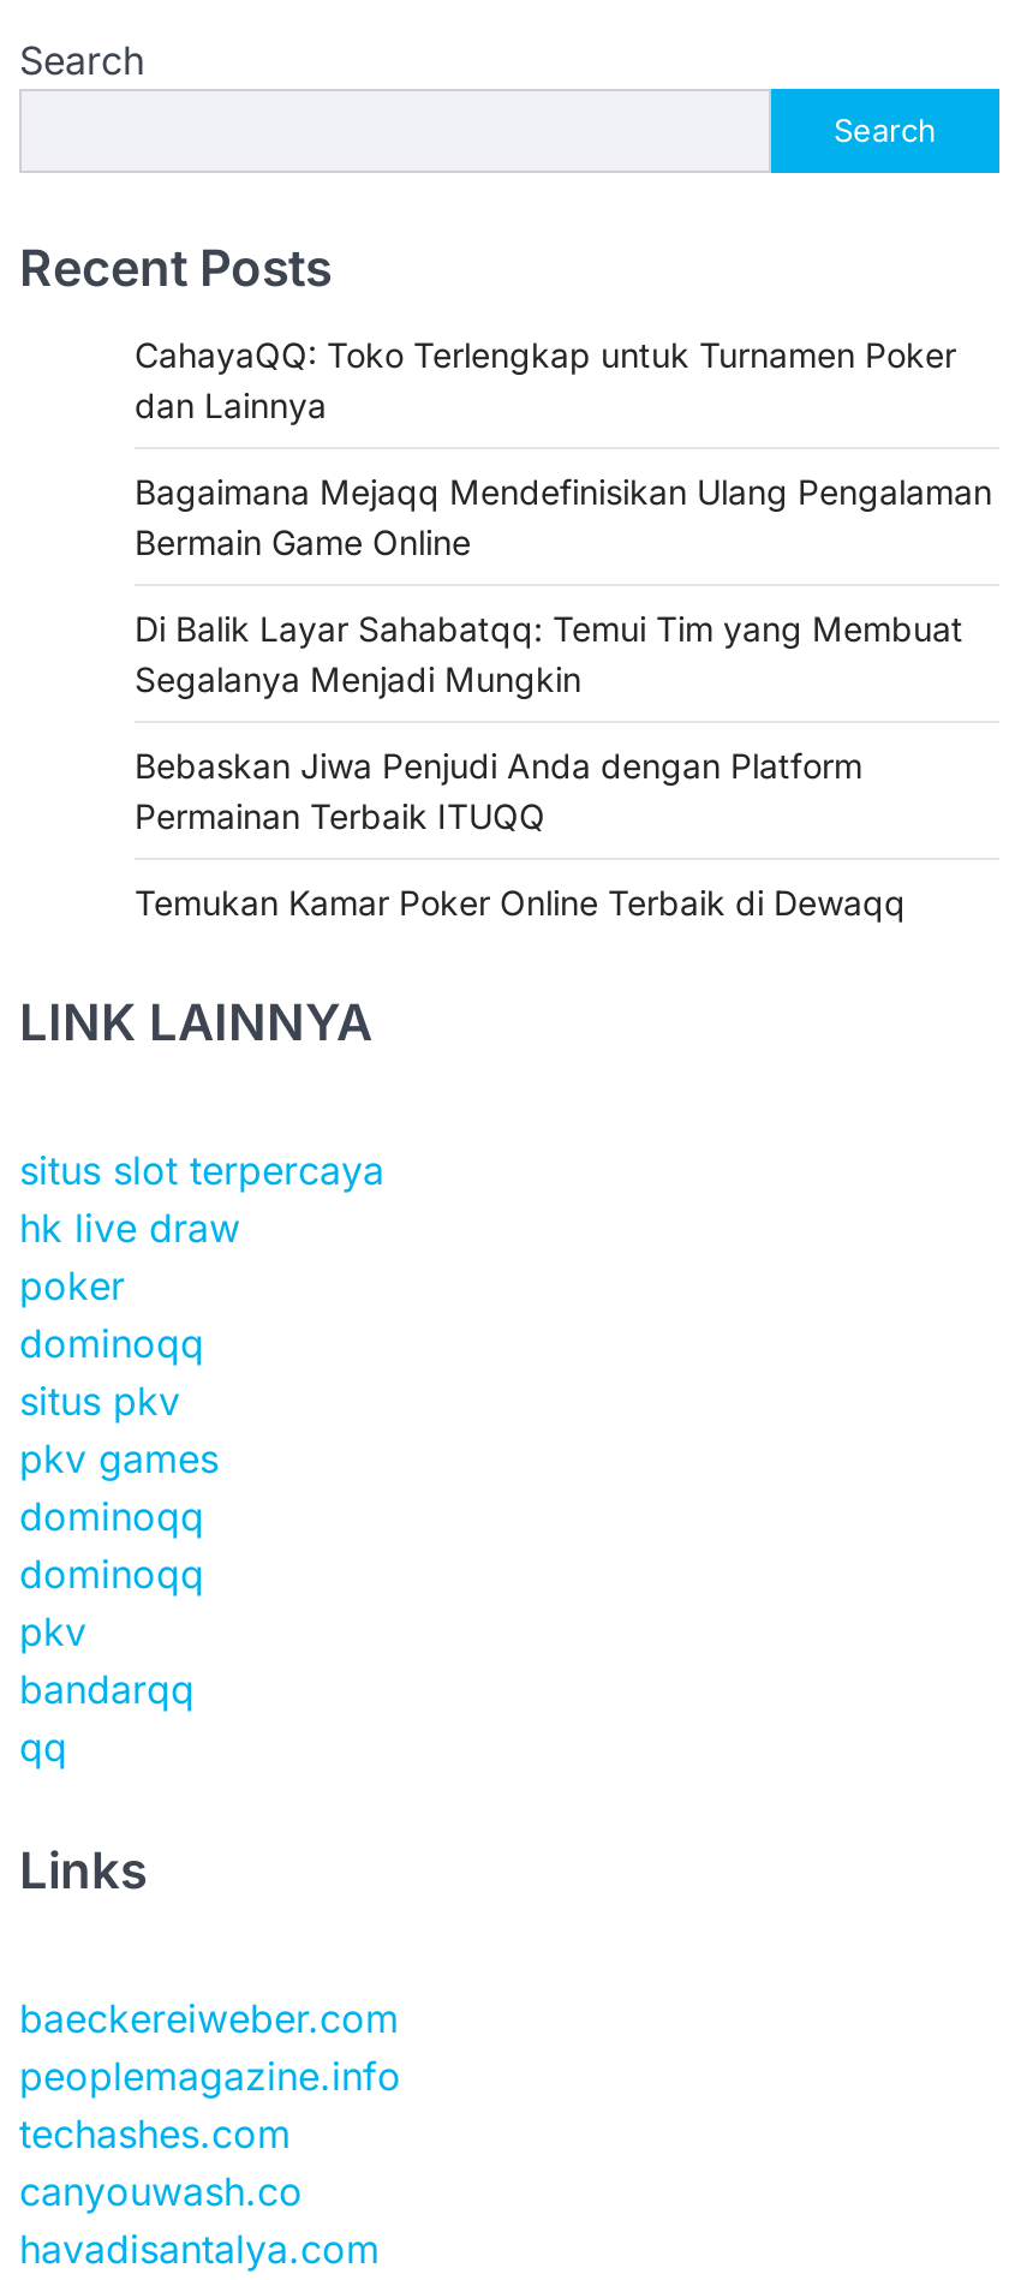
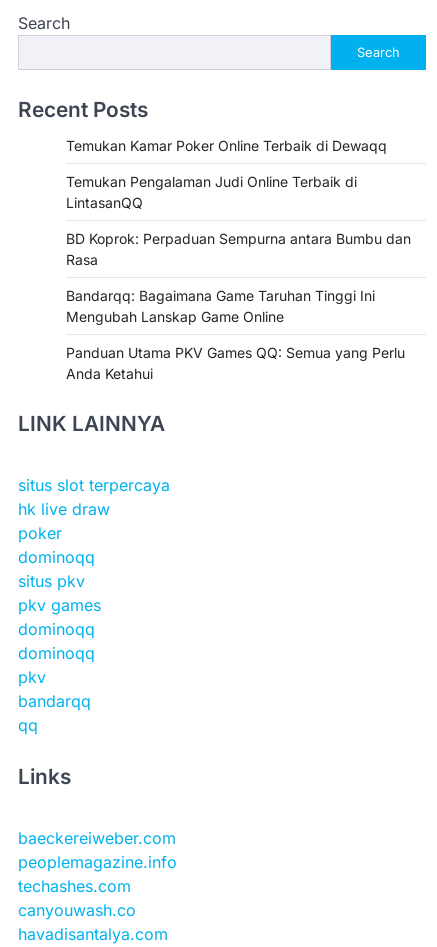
[135,334,992,836] CahayaQQ: Toko Terlengkap untuk Turnamen Poker | dan Lainnya | Bagaimana Mejaqq Mendefinisikan Ulang Pengalaman | Bermain Game Online | Di Balik Layar Sahabatqq: Temui Tim yang Membuat | Segalanya Menjadi Mungkin | Bebaskan Jiwa Penjudi Anda dengan Platform | Permainan Terbaik ITUQQ -> none
moved [135,881,906,922] -> [66,137,387,154]: Temukan Kamar Poker Online Terbaik di Dewaqq
none -> [66,173,411,382] Temukan Pengalaman Judi Online Terbaik di | LintasanQQ | BD Koprok: Perpaduan Sempurna antara Bumbu dan | Rasa | Bandarqq: Bagaimana Game Taruhan Tinggi Ini | Mengubah Lanskap Game Online | Panduan Utama PKV Games QQ: Semua yang Perlu | Anda Ketahui

